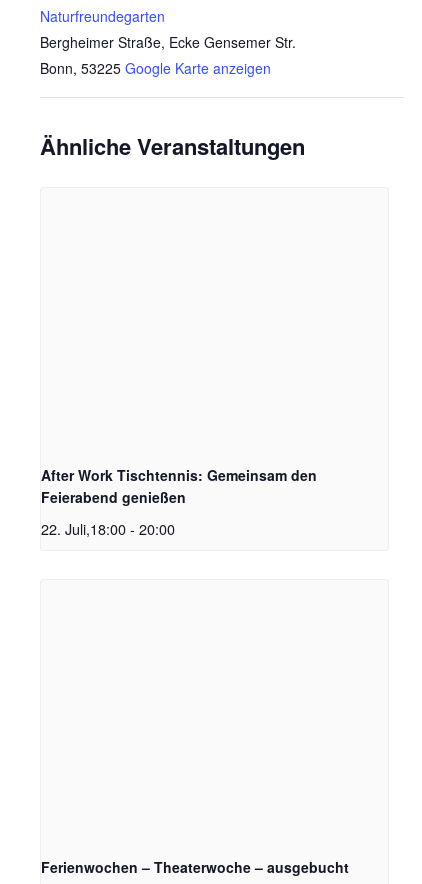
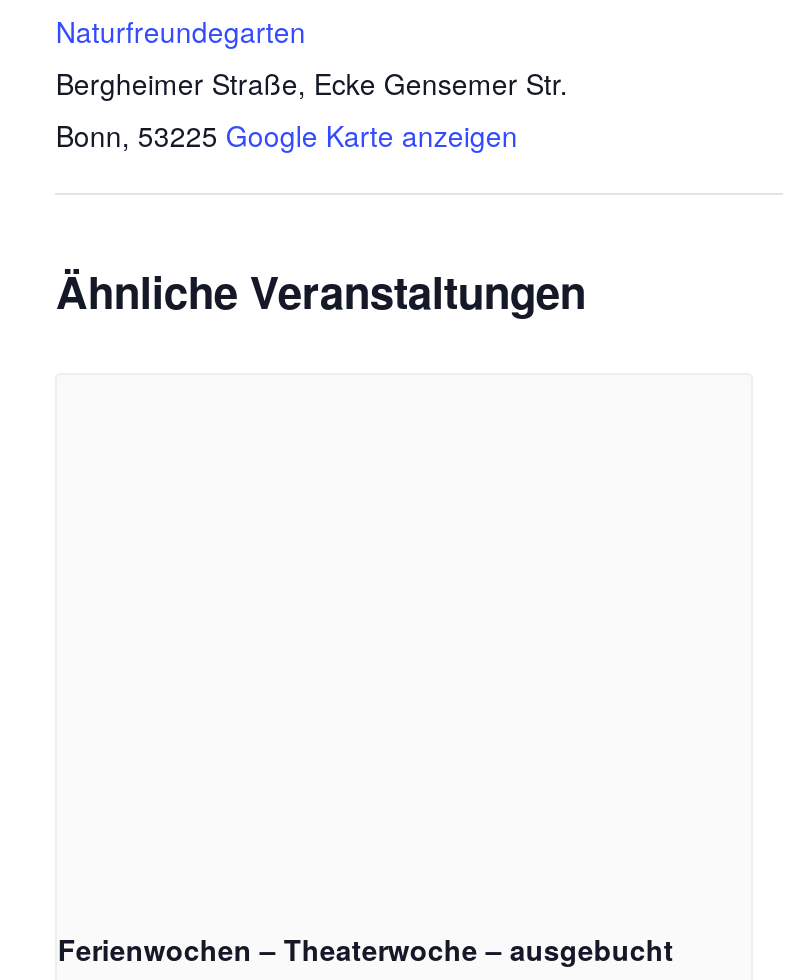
[41,465,317,539] After Work Tischtennis: Gemeinsam den | Feierabend genießen | 22. Juli,18:00 - 20:00 -> none

